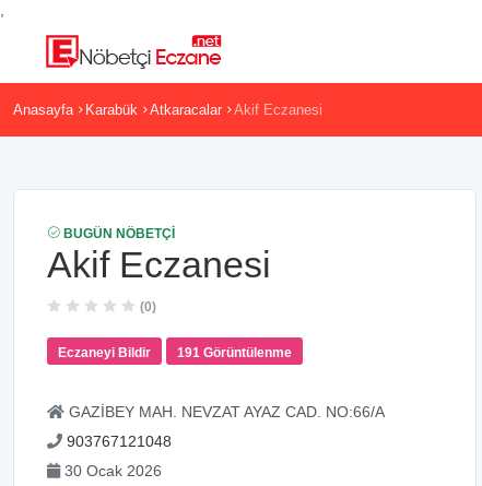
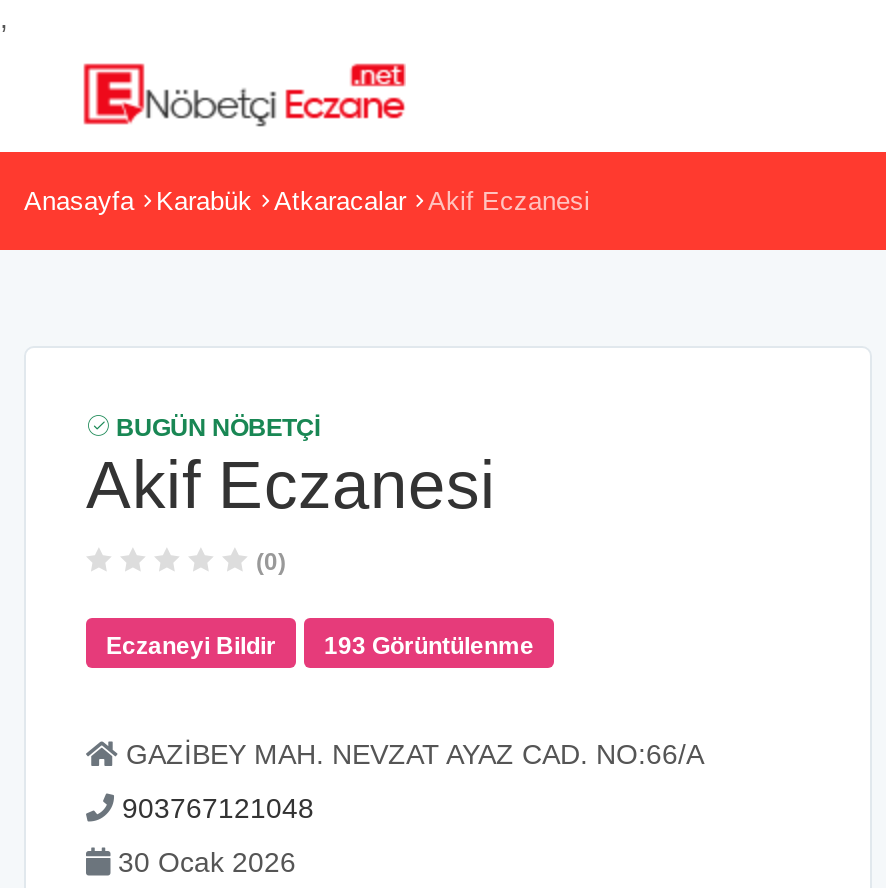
[177,345,292,360] 191 Görüntülenme -> [324,632,534,660] 193 Görüntülenme

